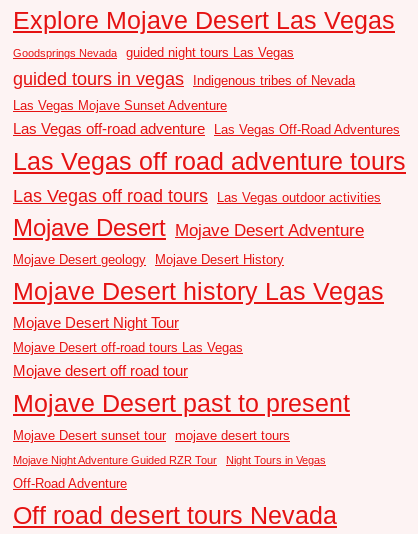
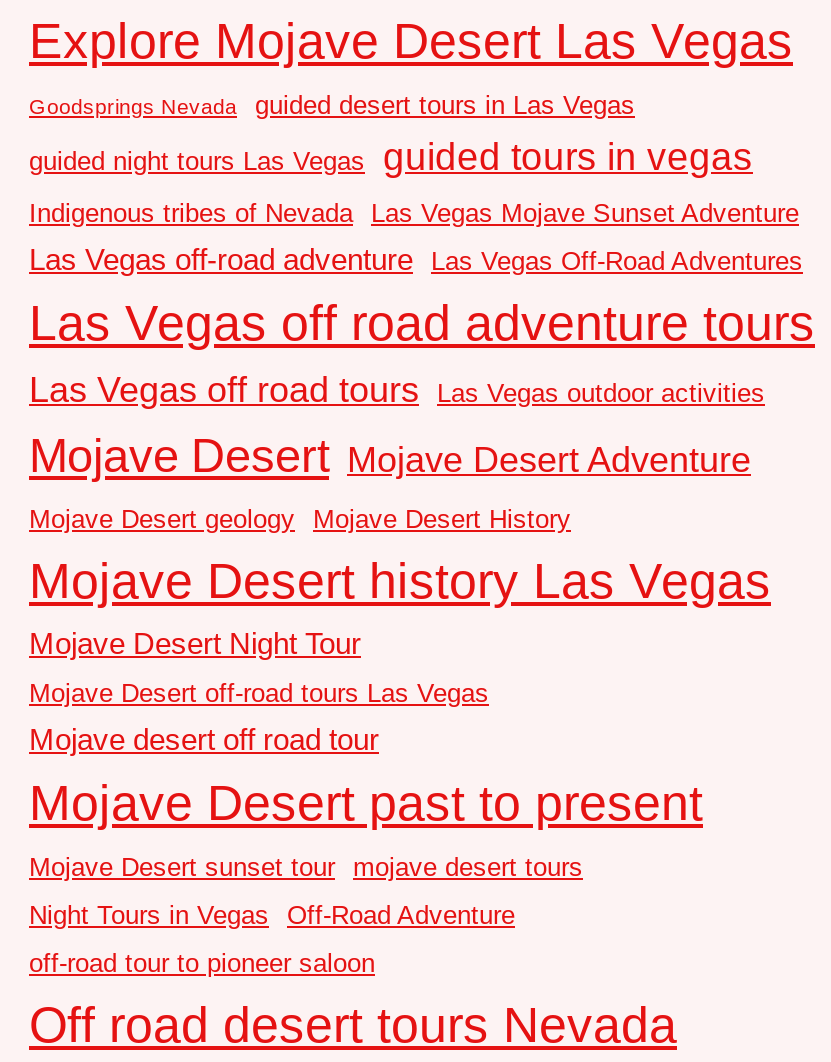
[13,44,355,112] guided night tours Las Vegas | guided tours in vegas Indigenous tribes of Nevada | Las Vegas Mojave Sunset Adventure -> [29,89,799,227] guided desert tours in Las Vegas | guided night tours Las Vegas guided tours in vegas | Indigenous tribes of Nevada Las Vegas Mojave Sunset Adventure
[13,453,326,465] Mojave Night Adventure Guided RZR Tour | Night Tours in Vegas -> [29,899,515,929] Night Tours in Vegas Off-Road Adventure
[13,475,127,490] Off-Road Adventure -> [29,947,375,977] off-road tour to pioneer saloon

